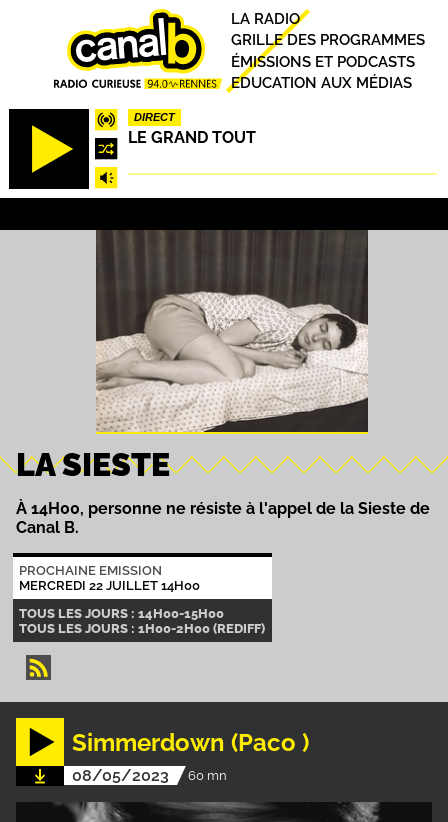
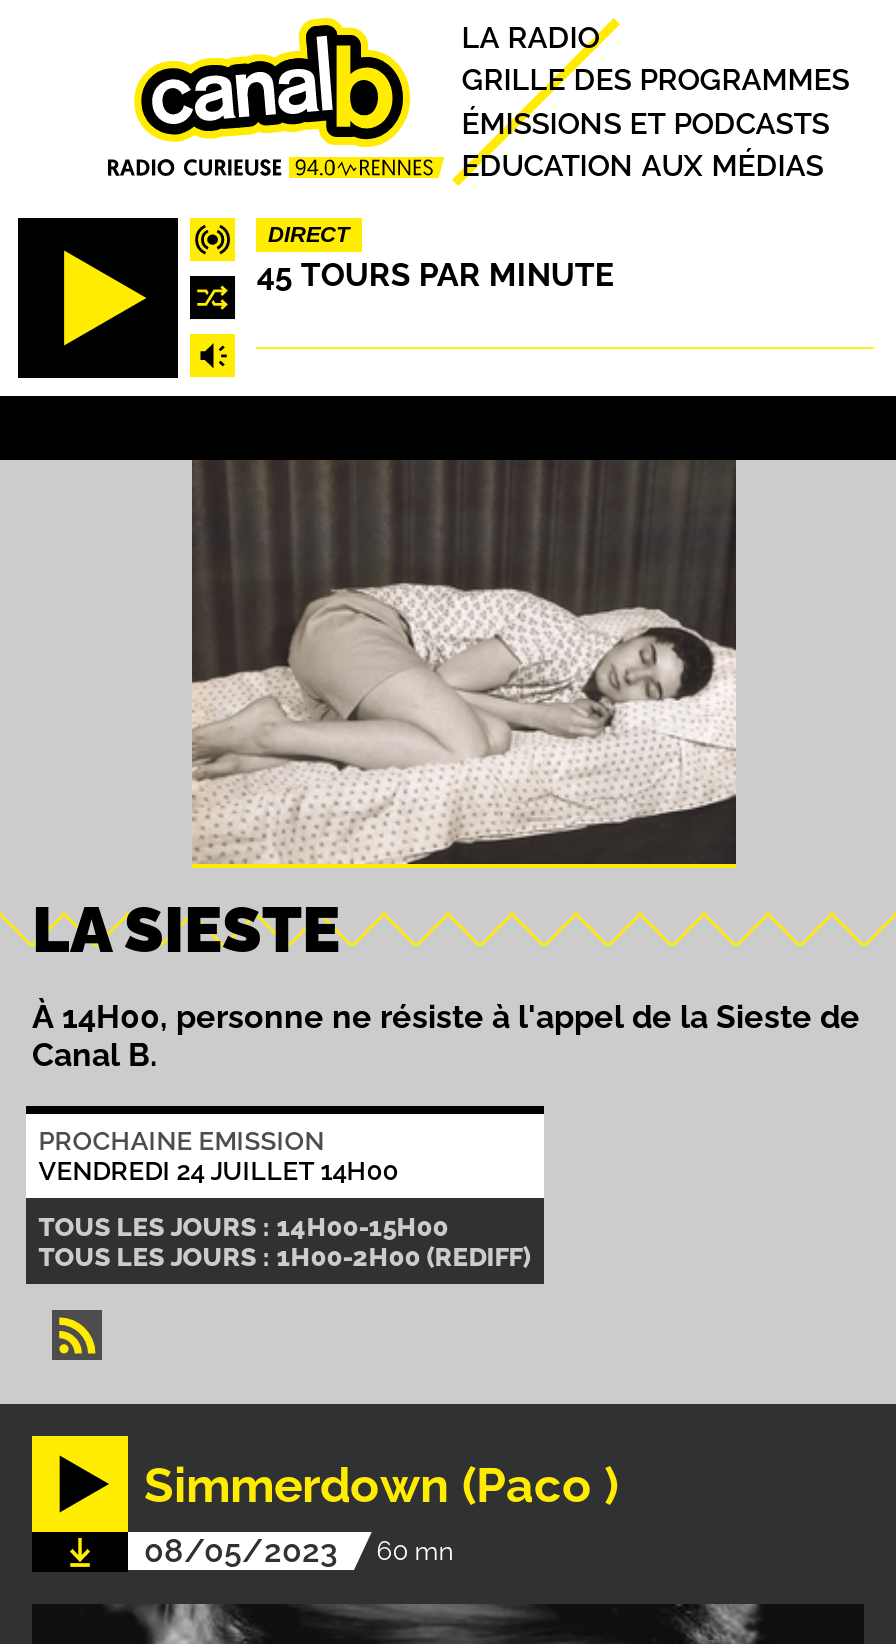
[128,128,256,147] LE GRAND TOUT -> [257,256,615,294] 45 TOURS PAR MINUTE
[19,578,200,593] MERCREDI 22 JUILLET 14H00 -> [38,1156,398,1186] VENDREDI 24 JUILLET 14H00

